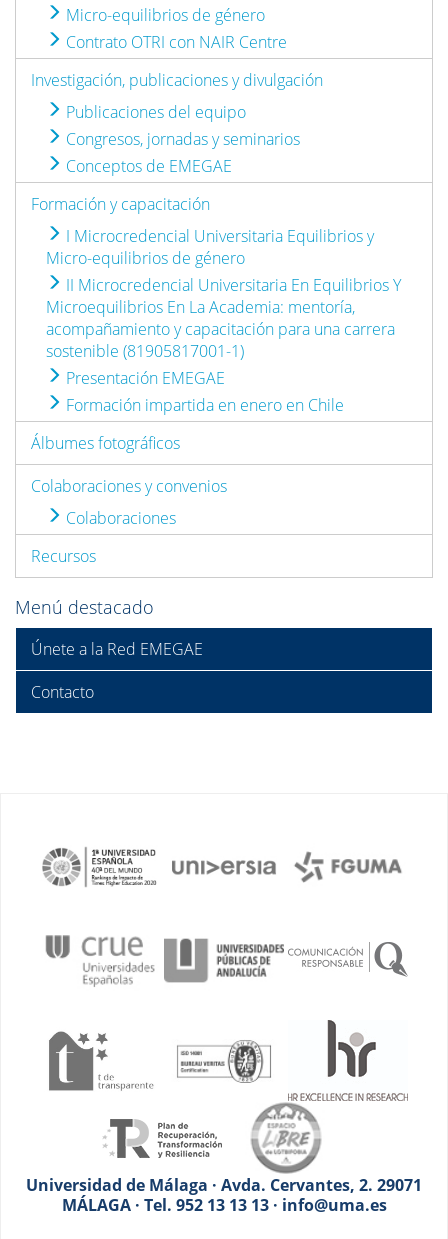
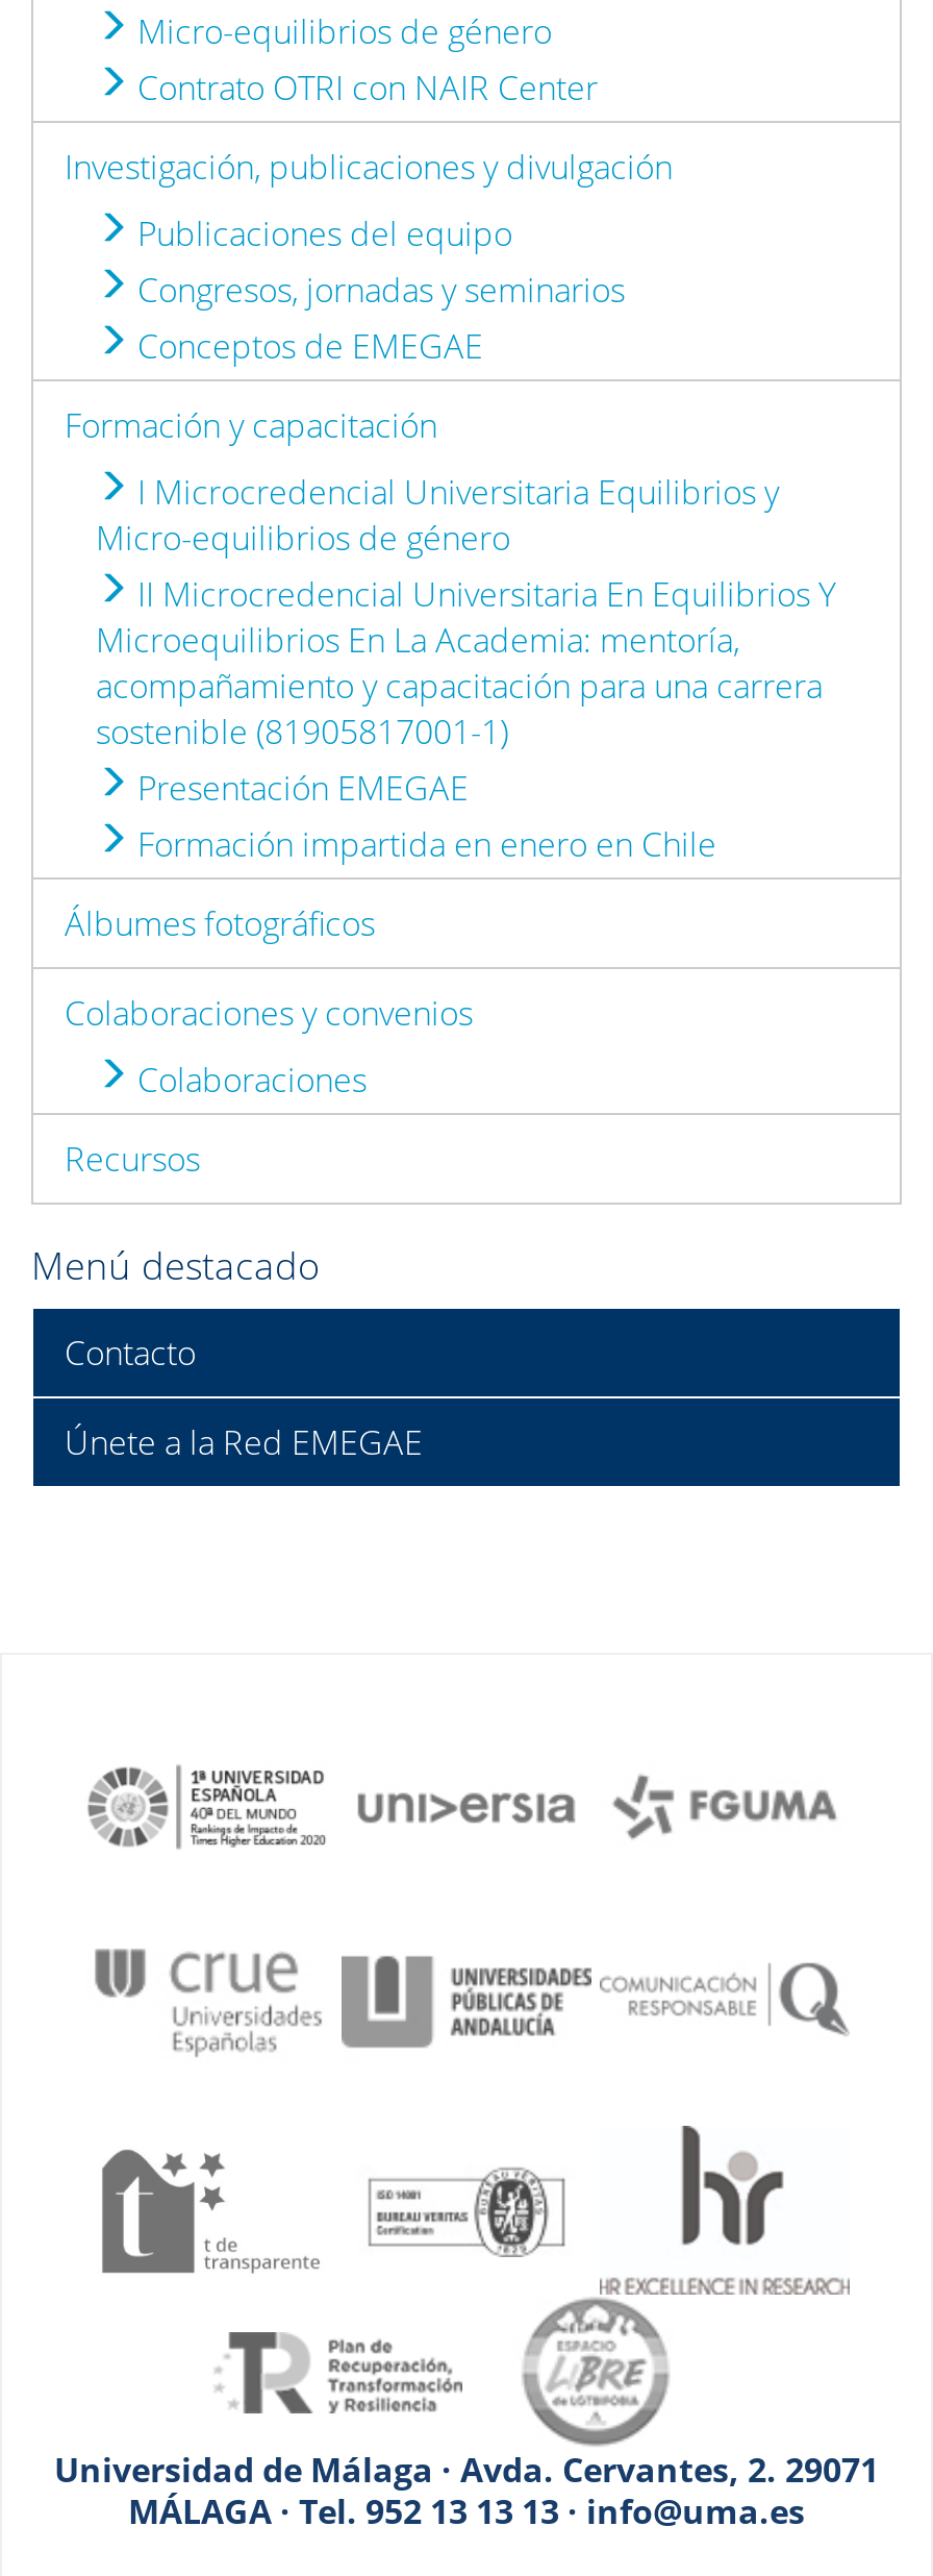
[62,31,287,53] Contrato OTRI con NAIR Centre -> [129,65,598,110] Contrato OTRI con NAIR Center
moved [31,638,203,660] -> [65,1419,423,1465]: Únete a la Red EMEGAE
moved [31,681,94,703] -> [65,1330,196,1376]: Contacto

